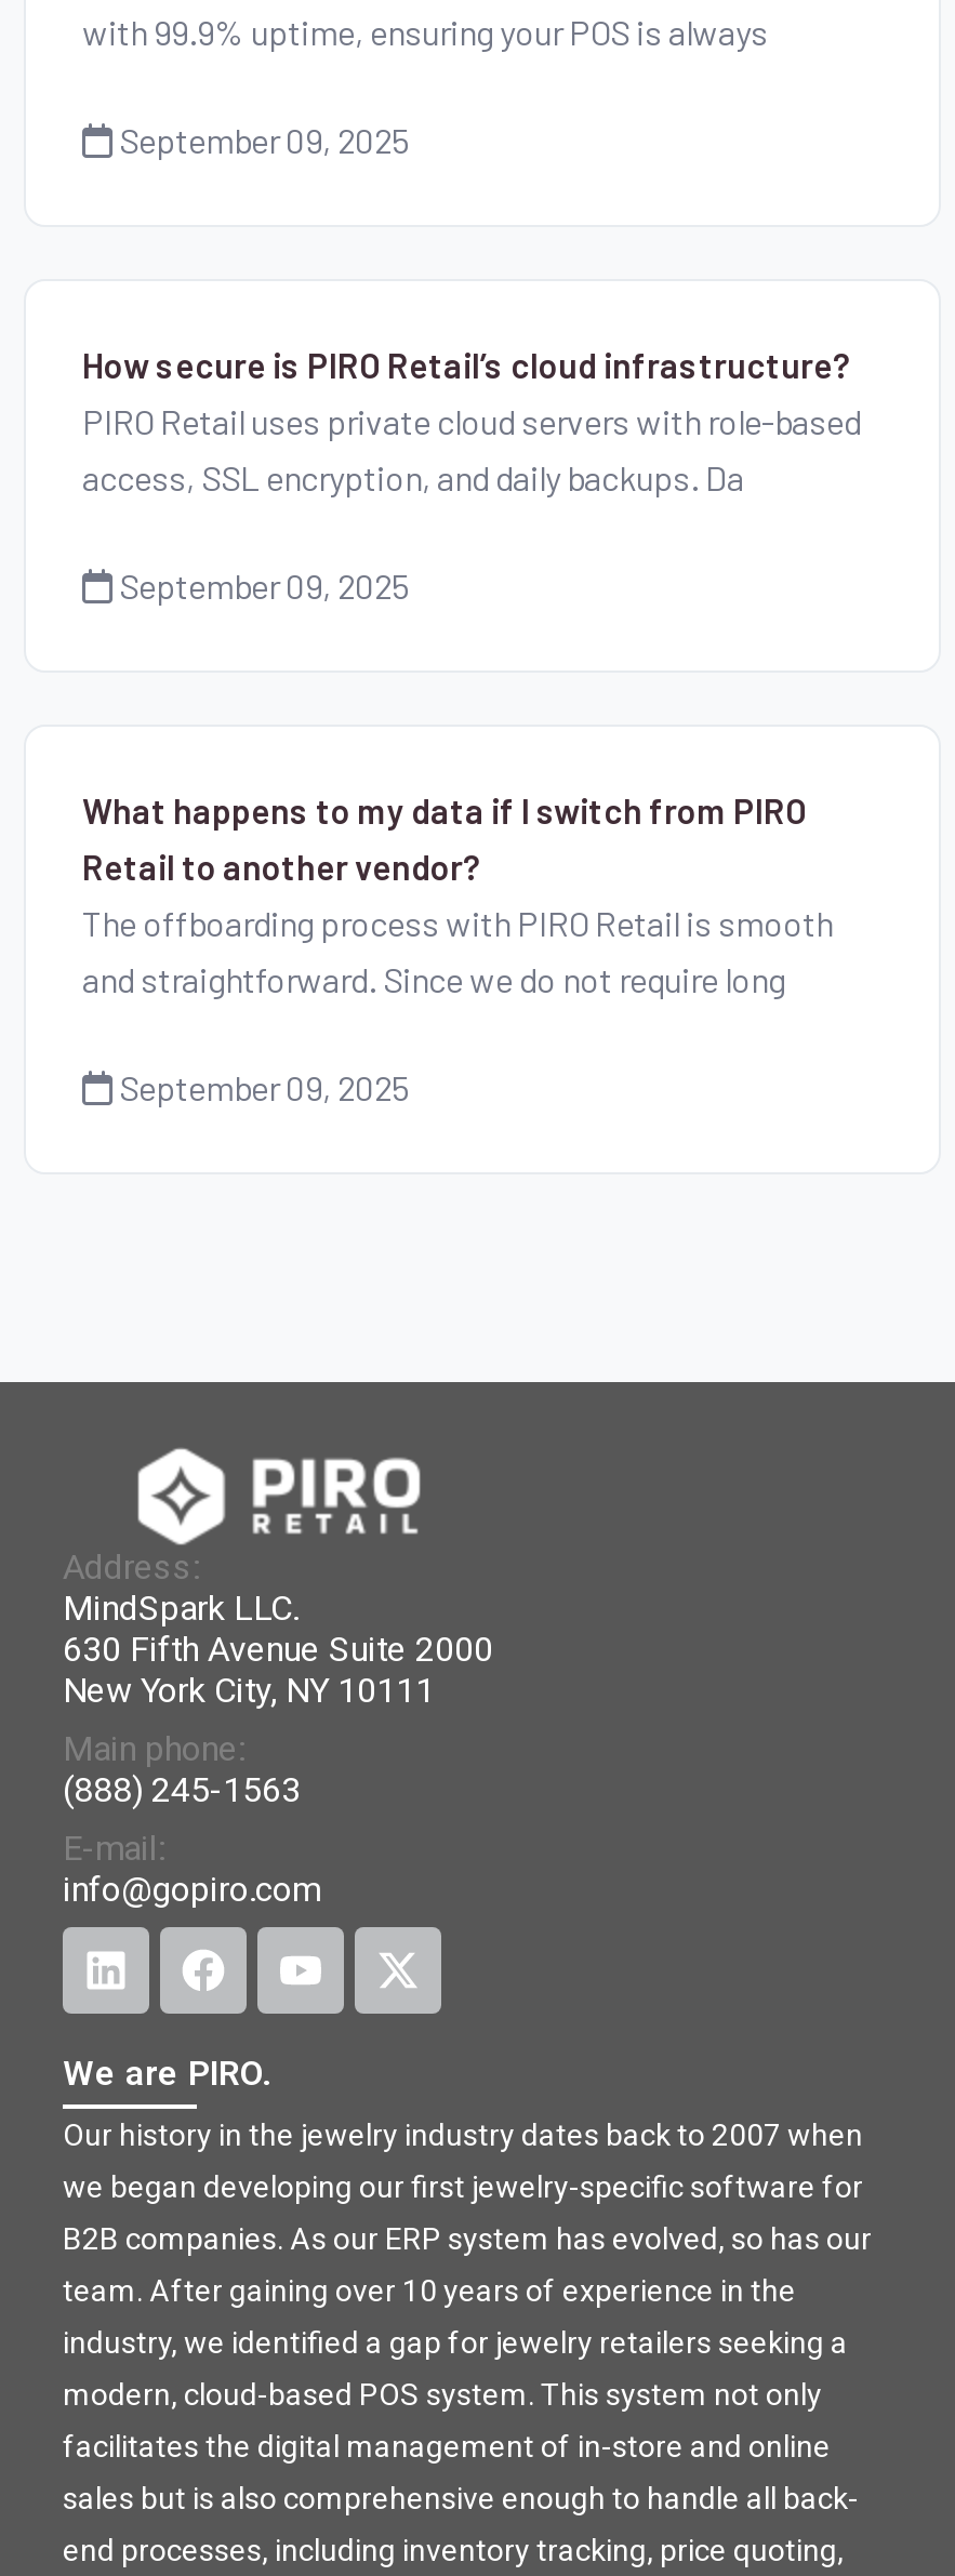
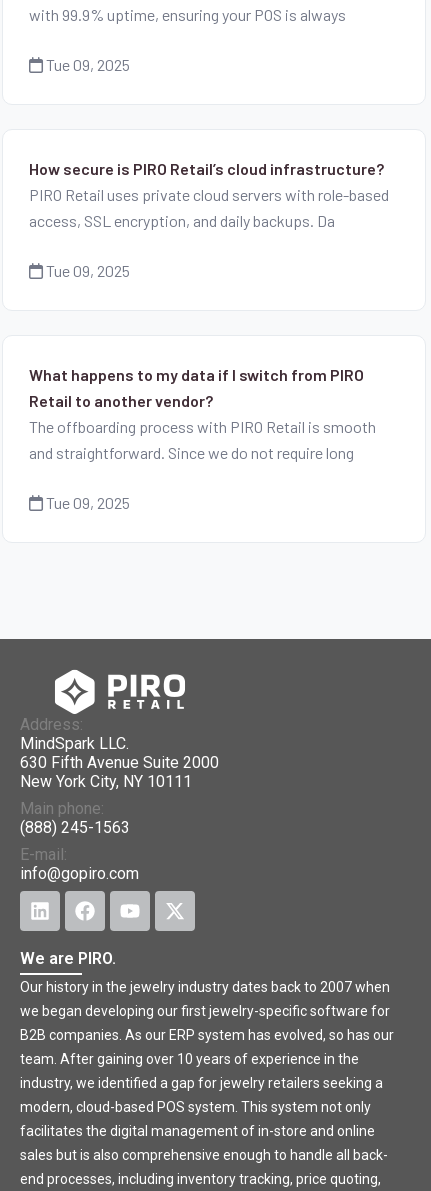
[112,119,409,160] September 09, 2025 -> [43,55,130,74] Tue 09, 2025
[112,565,409,606] September 09, 2025 -> [43,261,130,280] Tue 09, 2025
[112,1067,409,1108] September 09, 2025 -> [43,493,130,512] Tue 09, 2025

